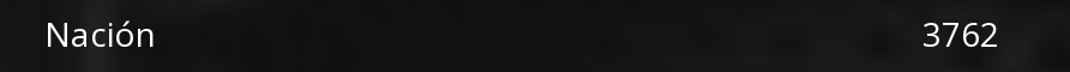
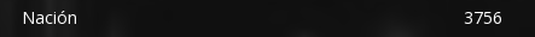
[922,11,999,56] 3762 -> [464,6,502,29] 3756

